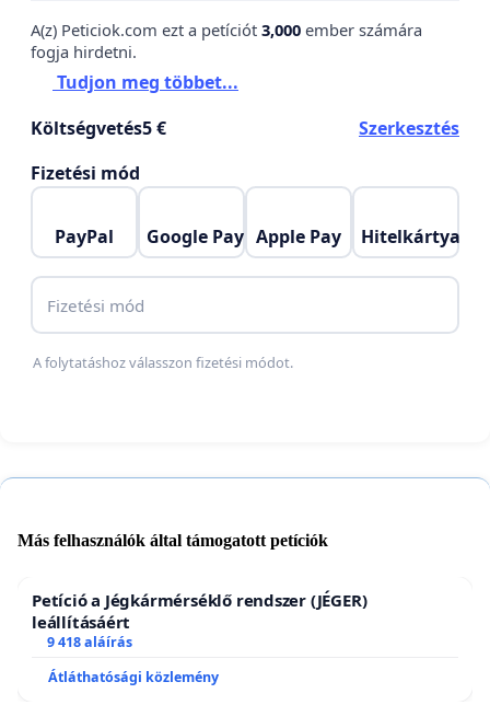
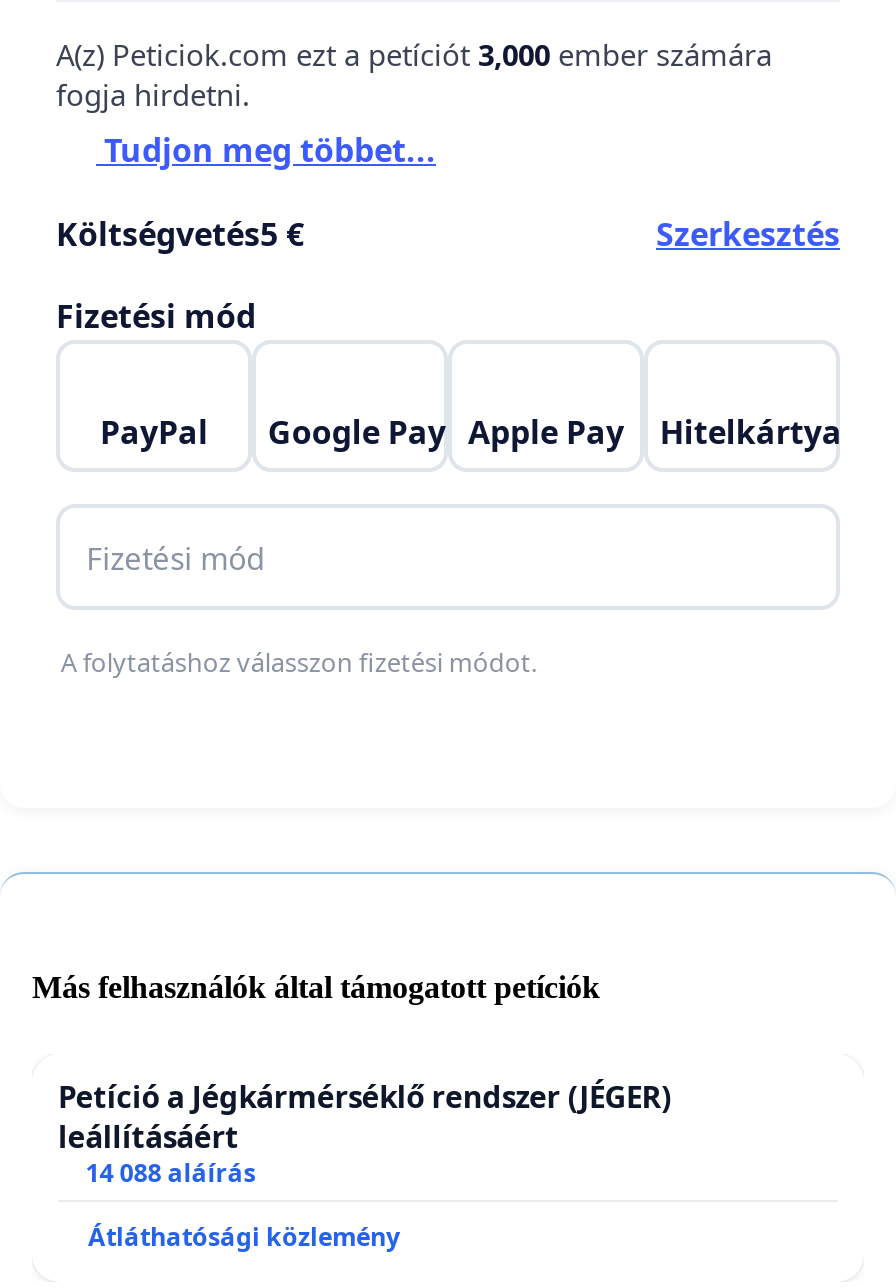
[47,633,132,652] 9 418 aláírás -> [86,1157,256,1191] 14 088 aláírás

